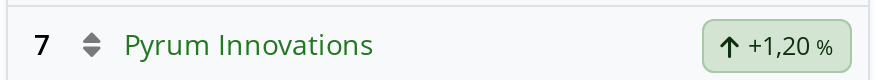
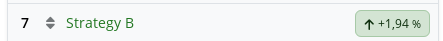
[124,25,834,63] Pyrum Innovations | +1,20% -> [66,13,421,32] Strategy B | +1,94%

